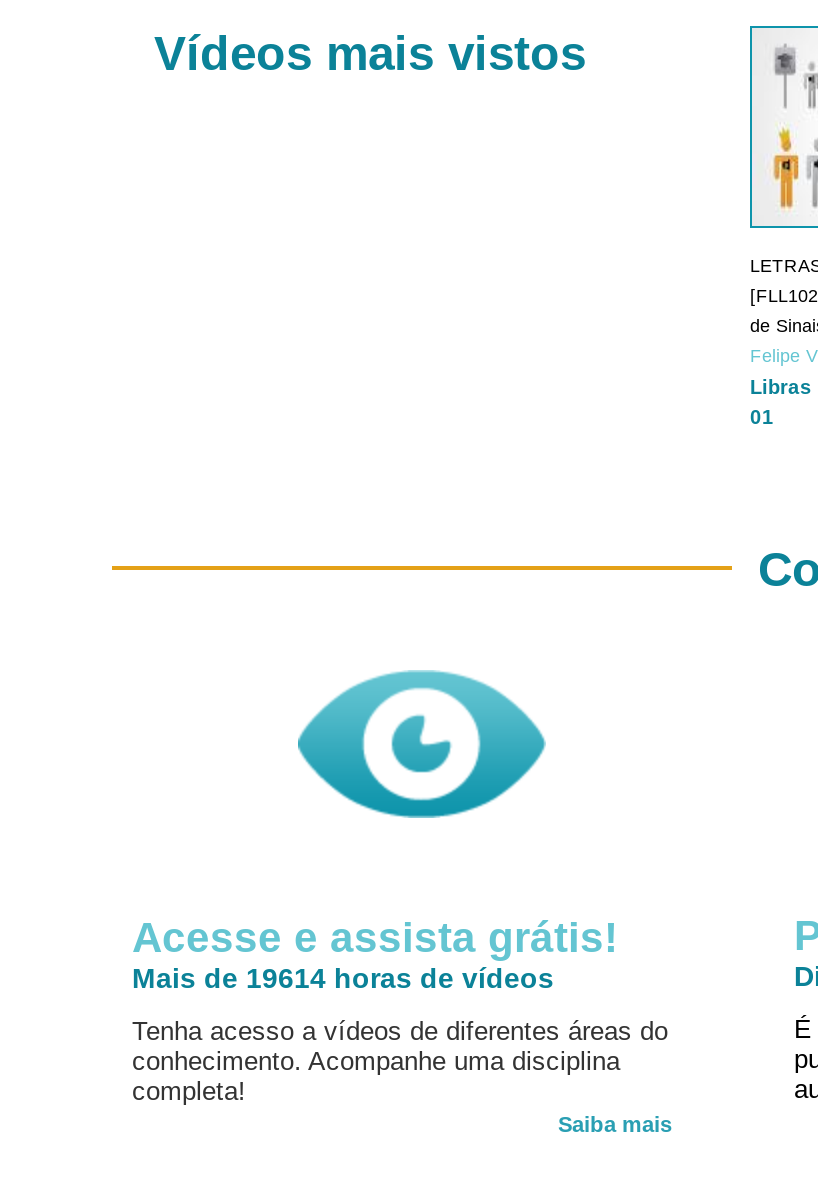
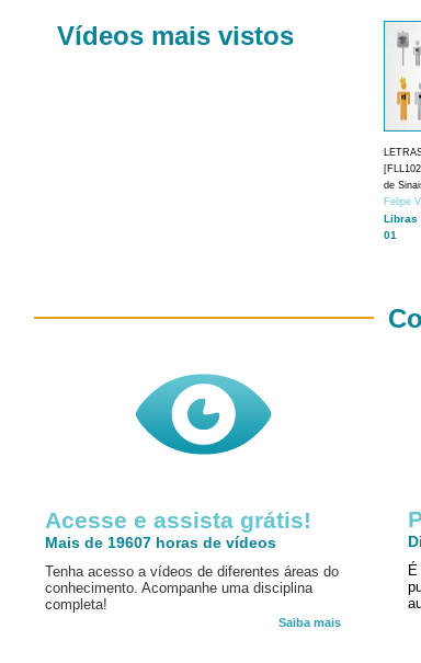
[132,962,554,994] Mais de 19614 horas de vídeos -> [45,534,276,551] Mais de 19607 horas de vídeos

